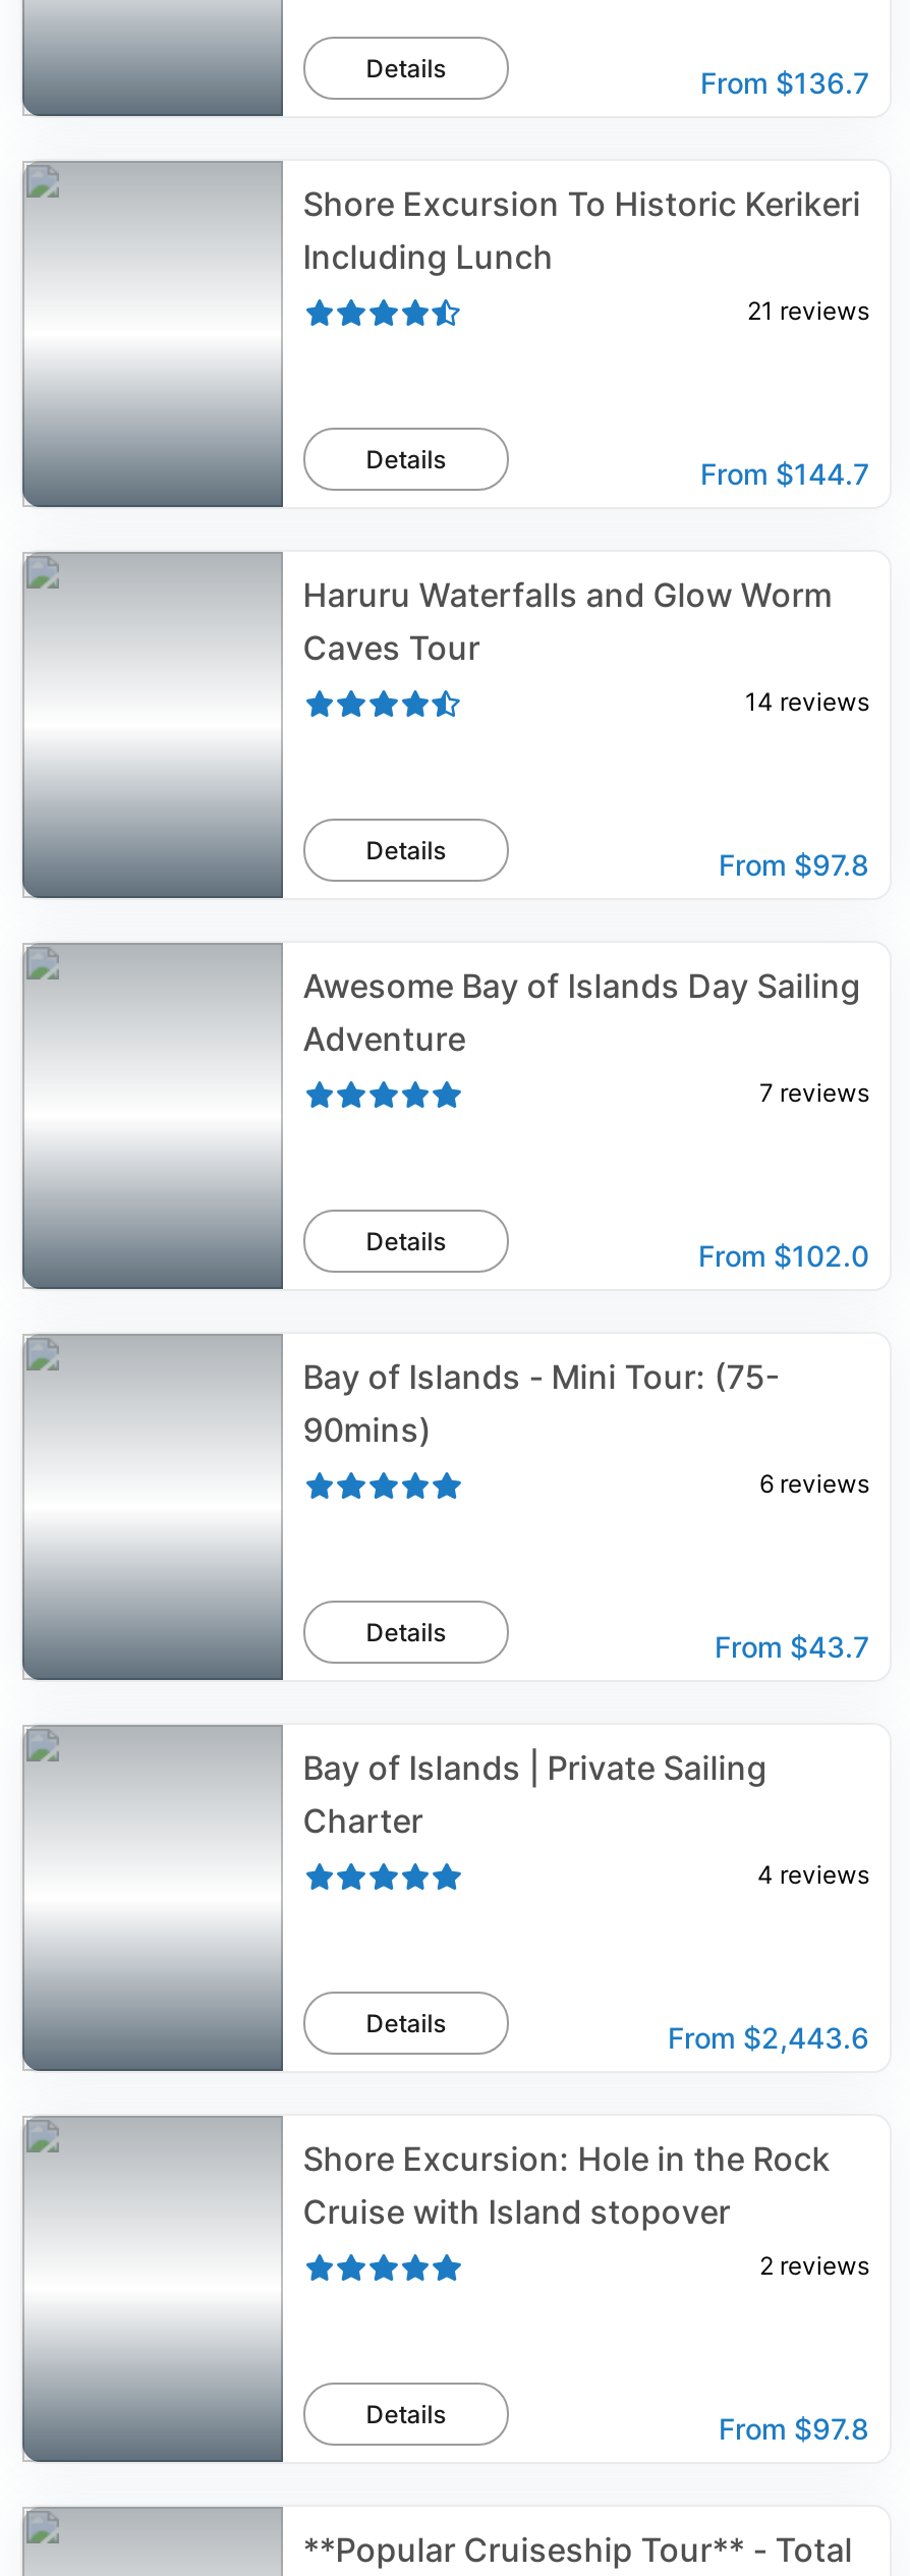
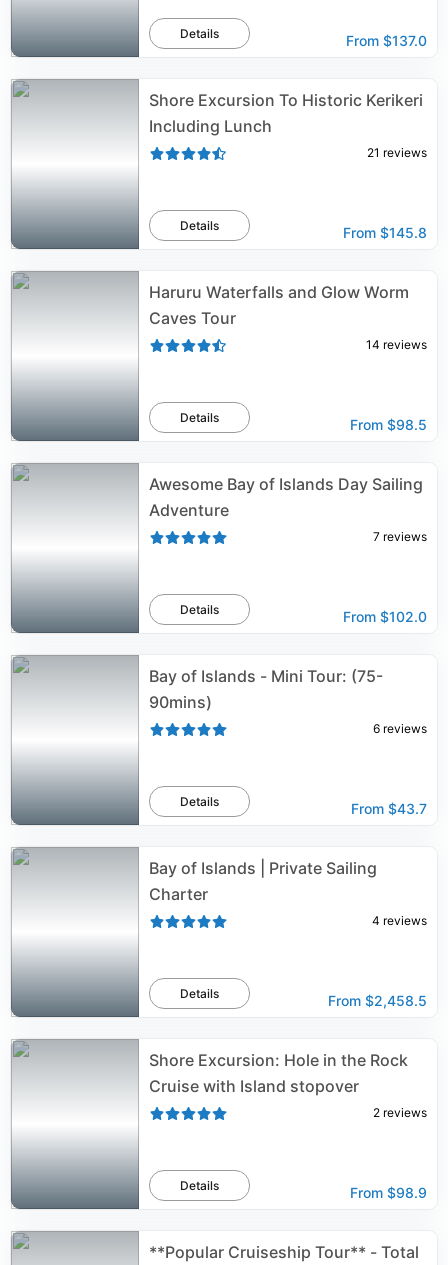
[700,65,869,100] From $136.7 -> [346,32,427,49] From $137.0
[700,456,869,491] From $144.7 -> [343,224,427,241] From $145.8
[719,847,869,882] From $97.8 -> [350,416,427,433] From $98.5
[668,2020,869,2055] From $2,443.6 -> [328,992,427,1009] From $2,458.5
[719,2411,869,2446] From $97.8 -> [350,1184,427,1201] From $98.9

